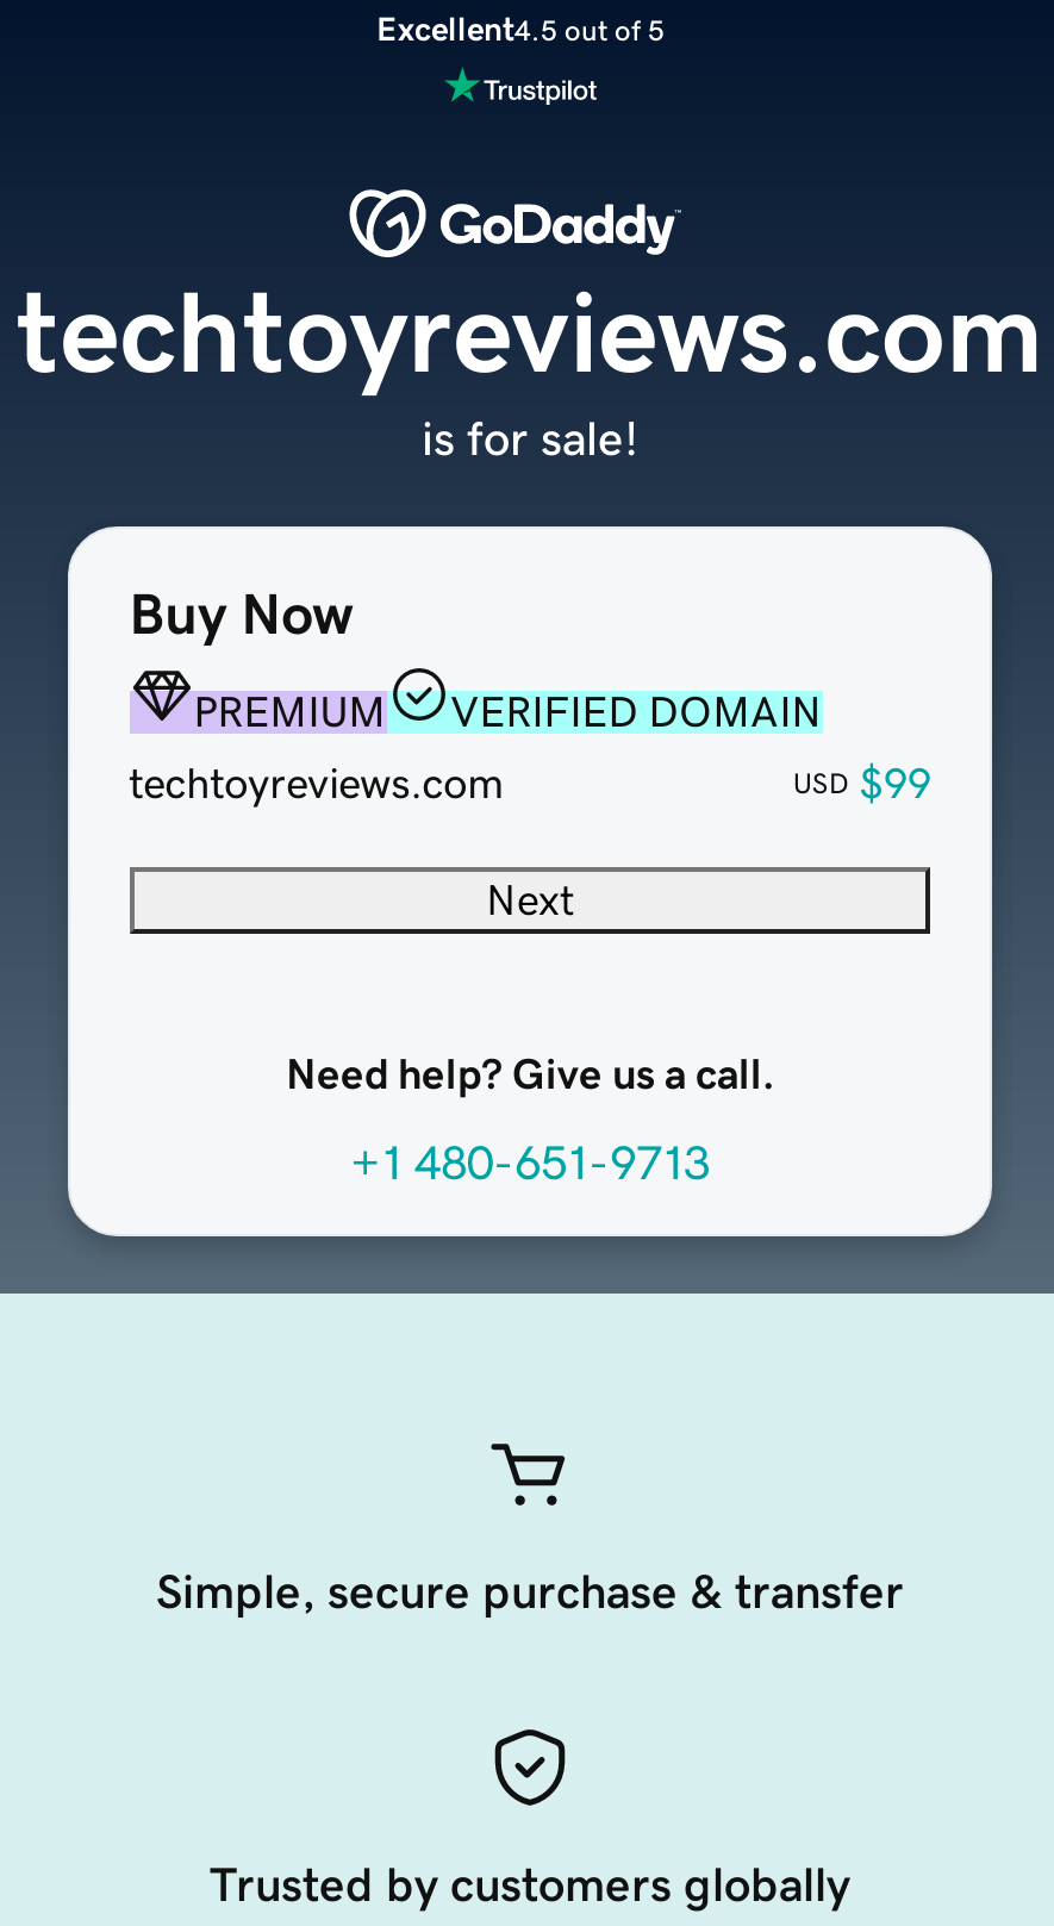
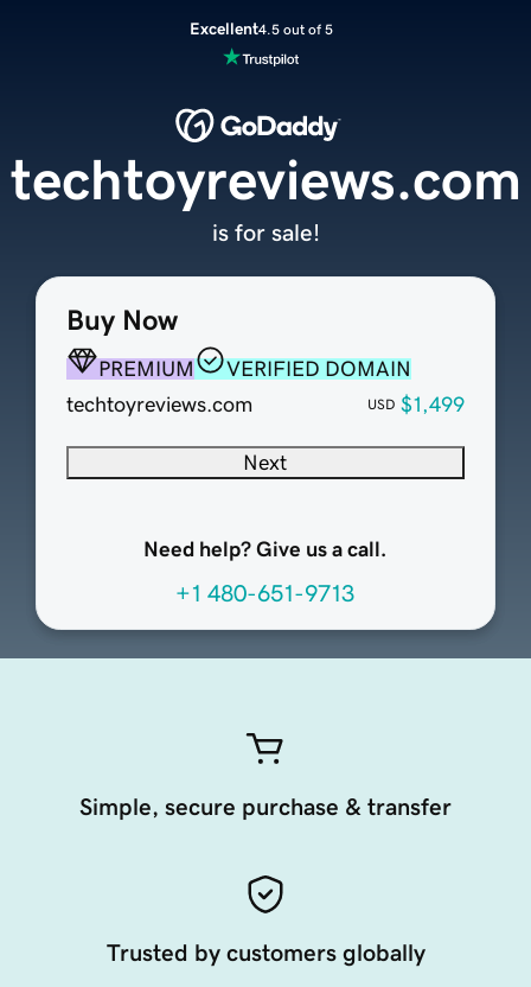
[793,763,931,806] USD $99 -> [368,394,465,416] USD $1,499

